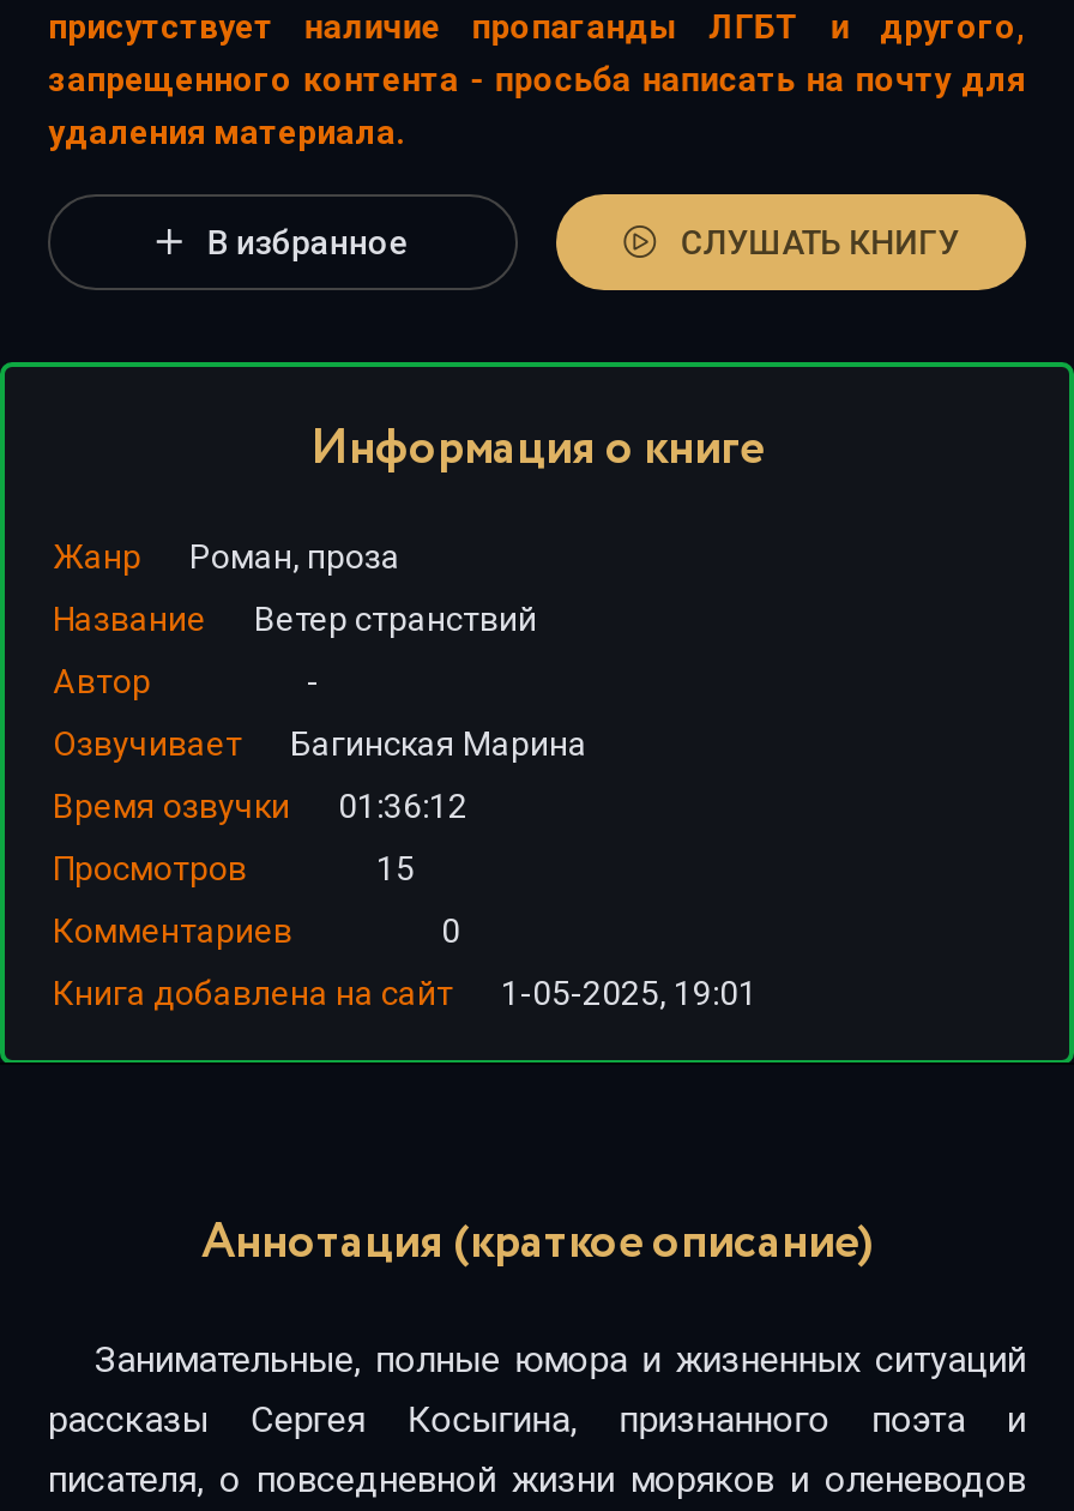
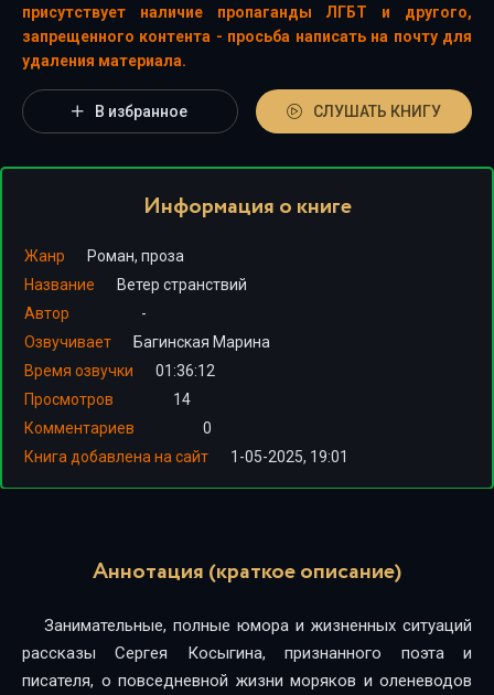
[376,849,415,887] 15 -> [173,391,191,408] 14

